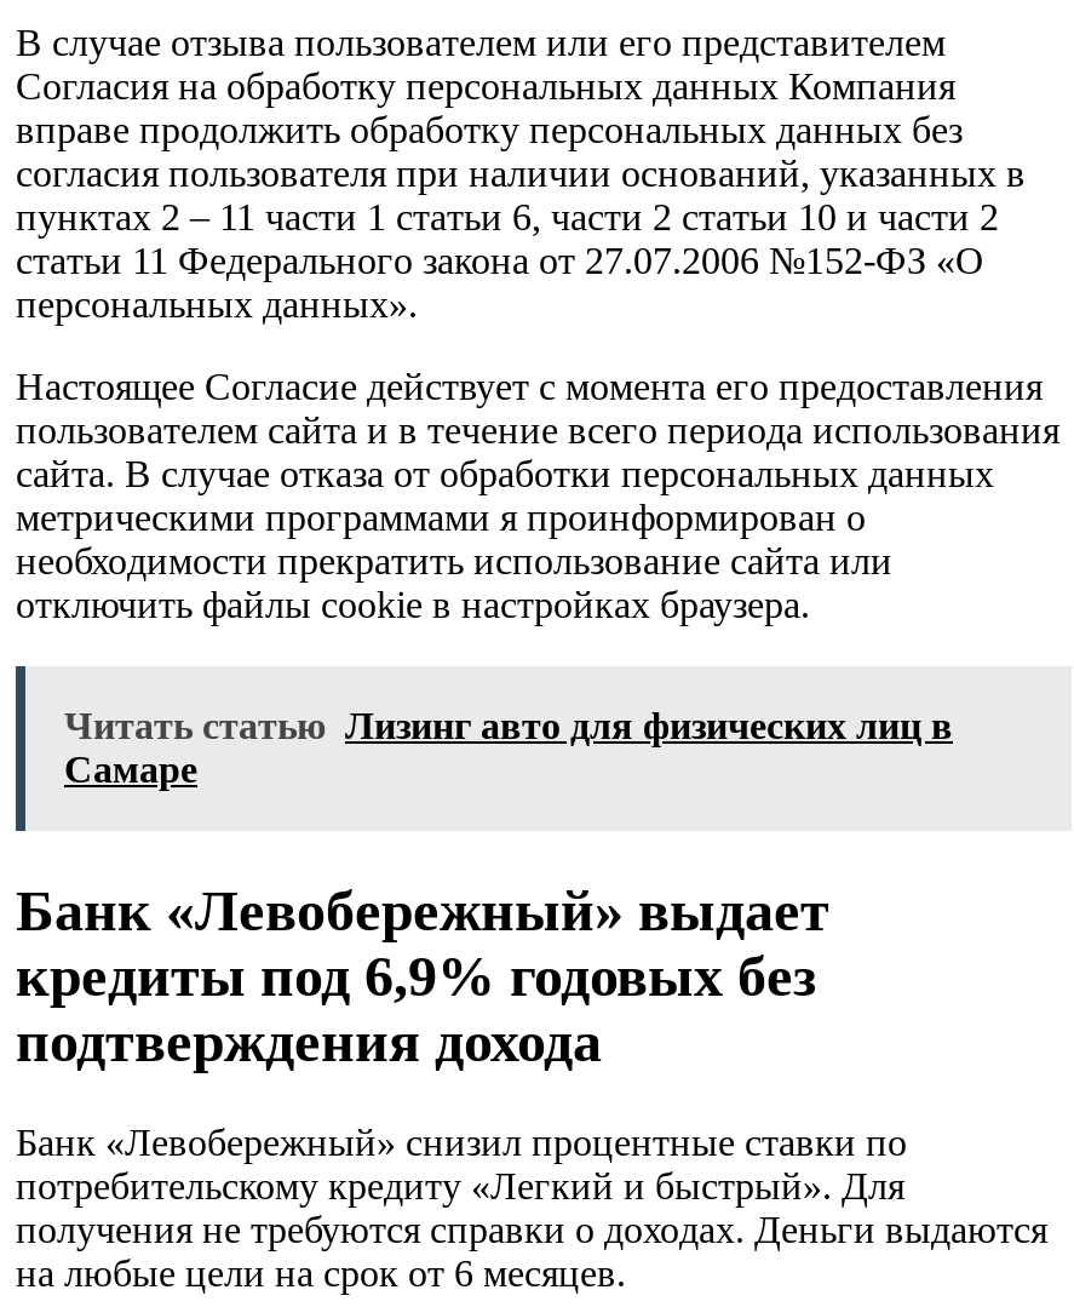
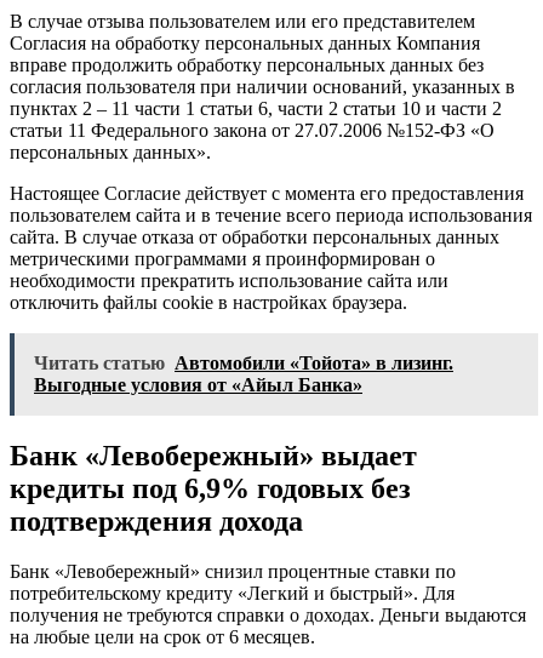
[64,704,953,789] Читать статью Лизинг авто для физических лиц в | Самаре -> [34,352,453,395] Читать статью Автомобили «Тойота» в лизинг. | Выгодные условия от «Айыл Банка»

